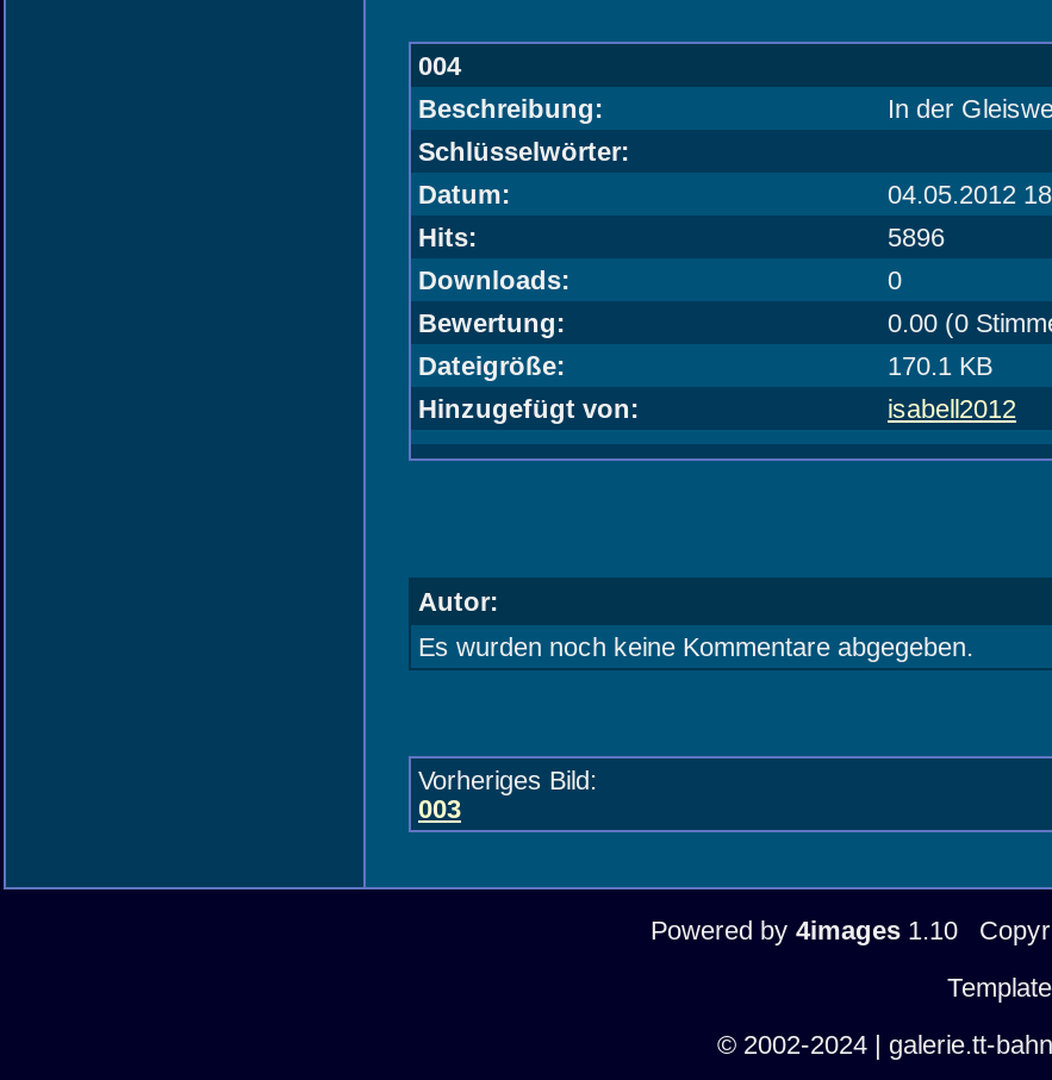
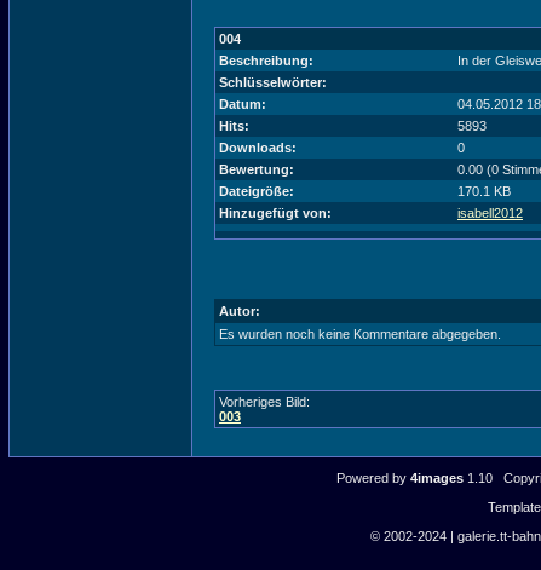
[888,223,945,251] 5896 -> [457,119,487,133] 5893

